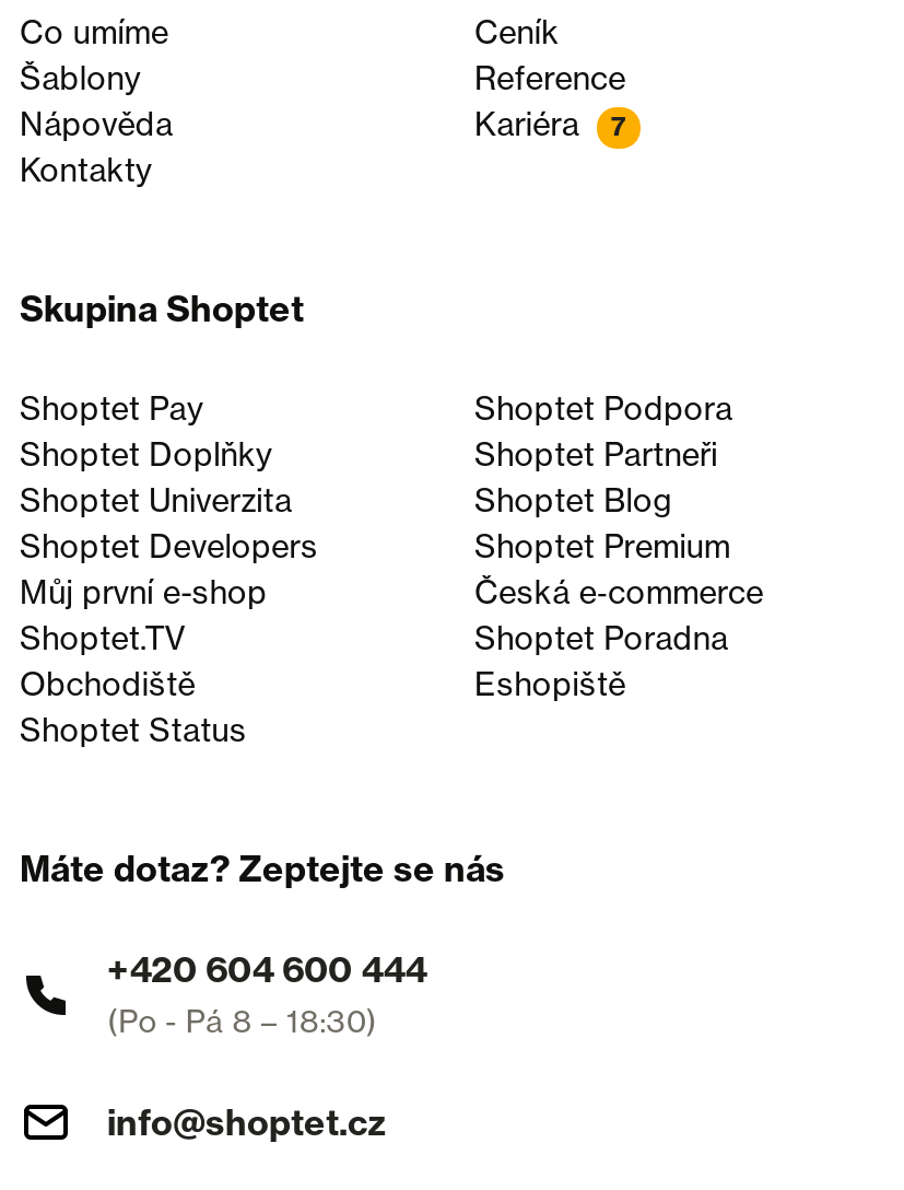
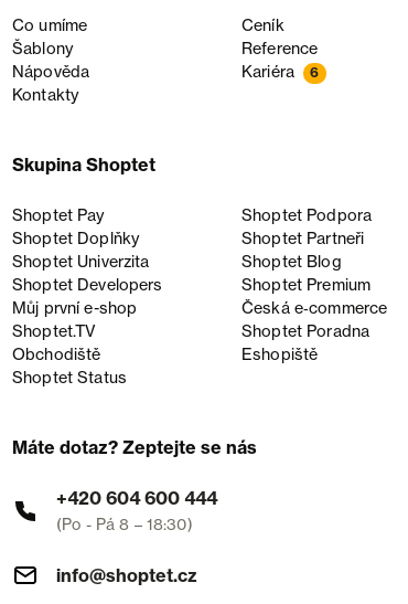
[474,105,627,145] Kariéra 7 -> [241,62,319,82] Kariéra 6

